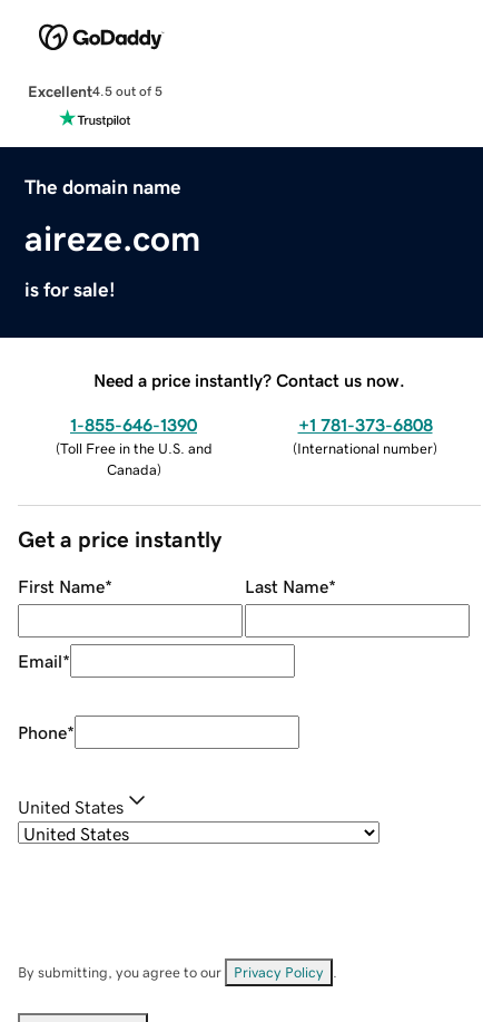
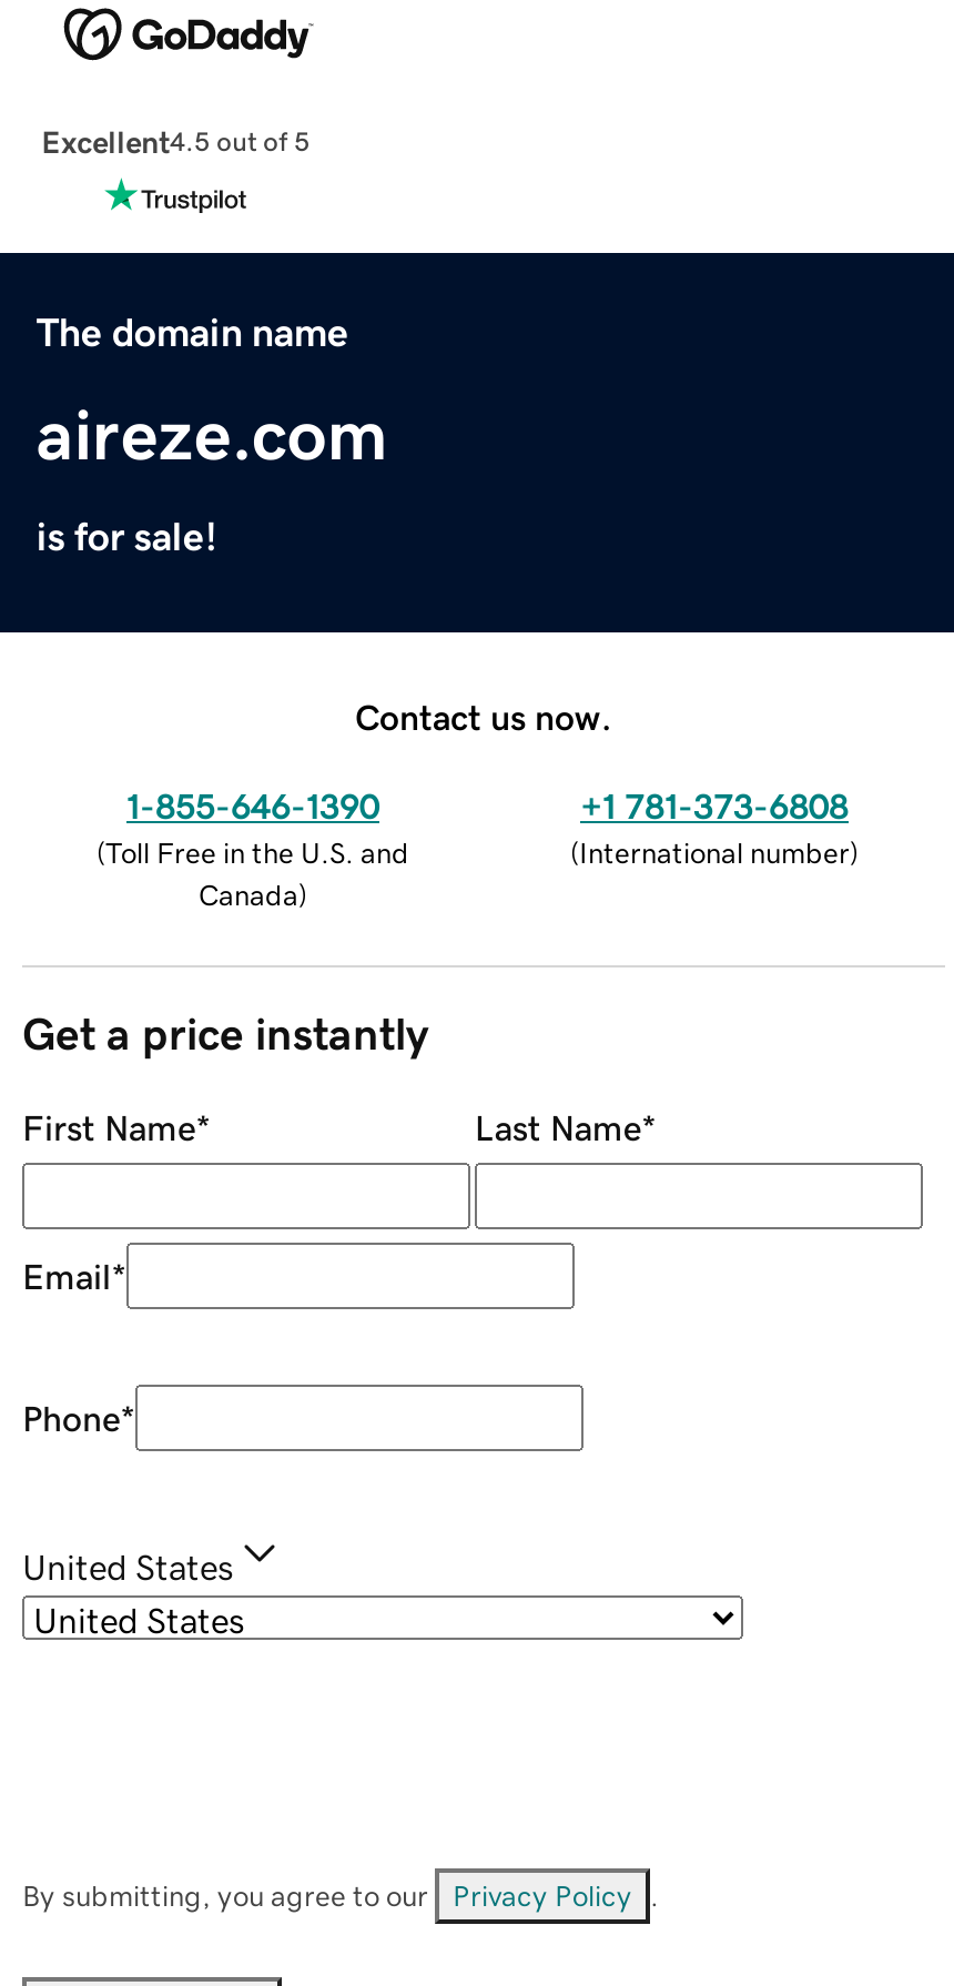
[93,371,405,389] Need a price instantly? Contact us now. -> [355,698,612,734] Contact us now.

